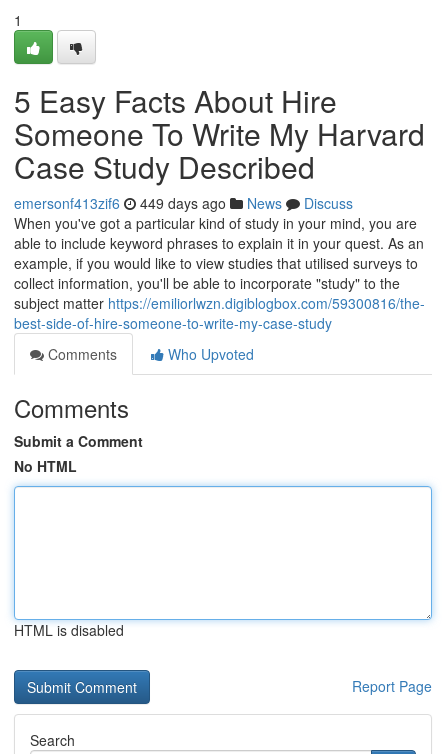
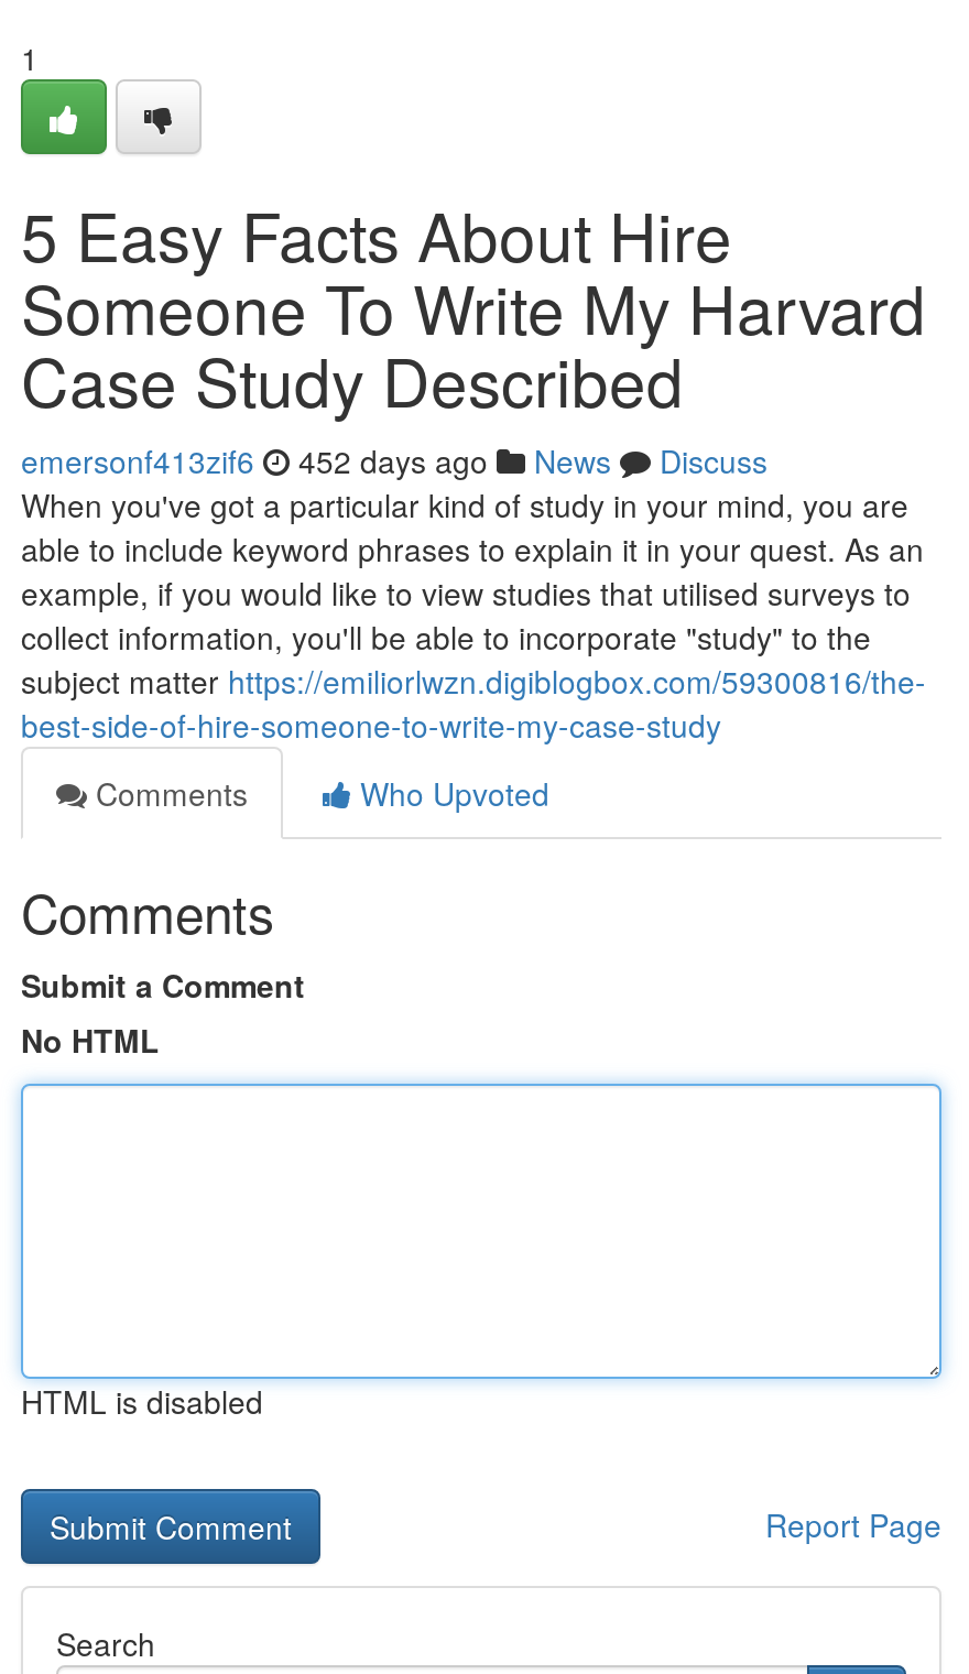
[14,193,353,213] emersonf413zif6 449 days ago News Discuss -> [21,438,767,482] emersonf413zif6 452 days ago News Discuss

